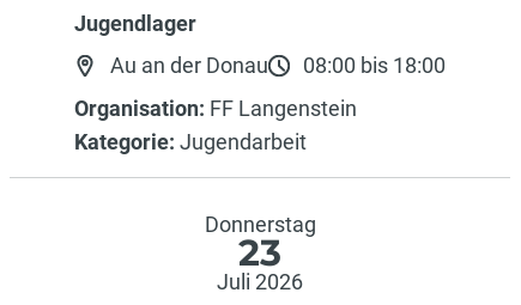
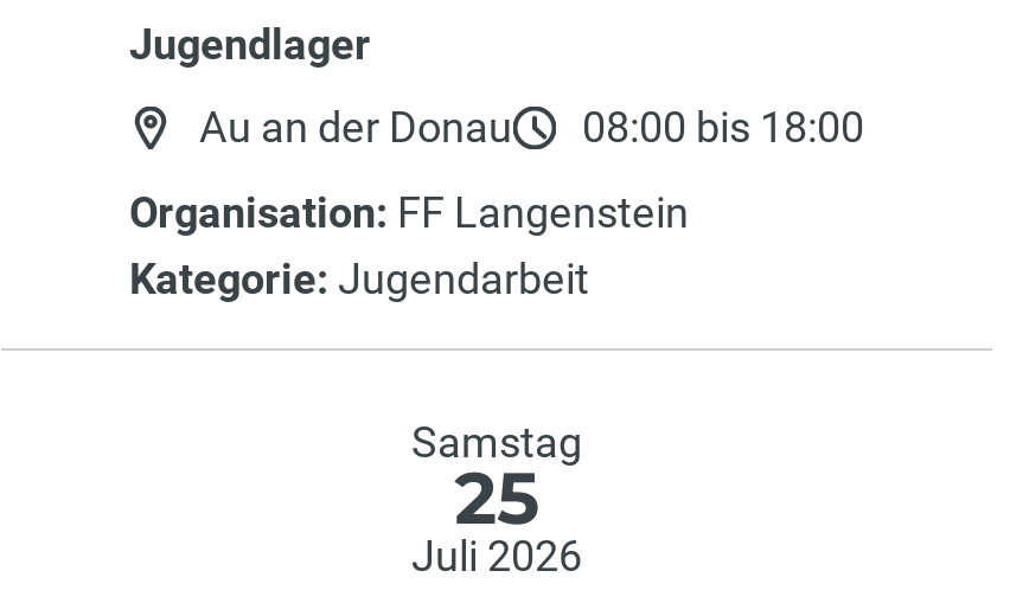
[204,212,316,275] Donnerstag | 23 -> [411,417,582,543] Samstag | 25

